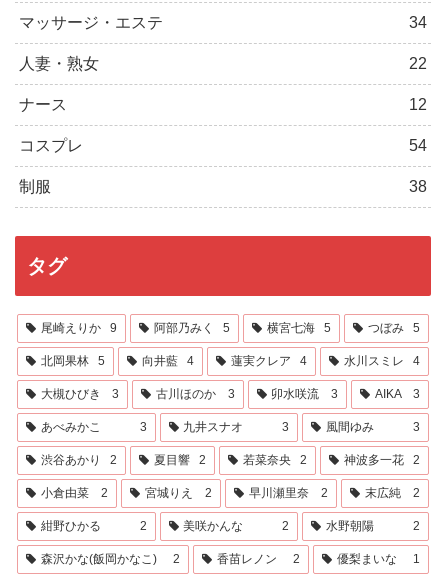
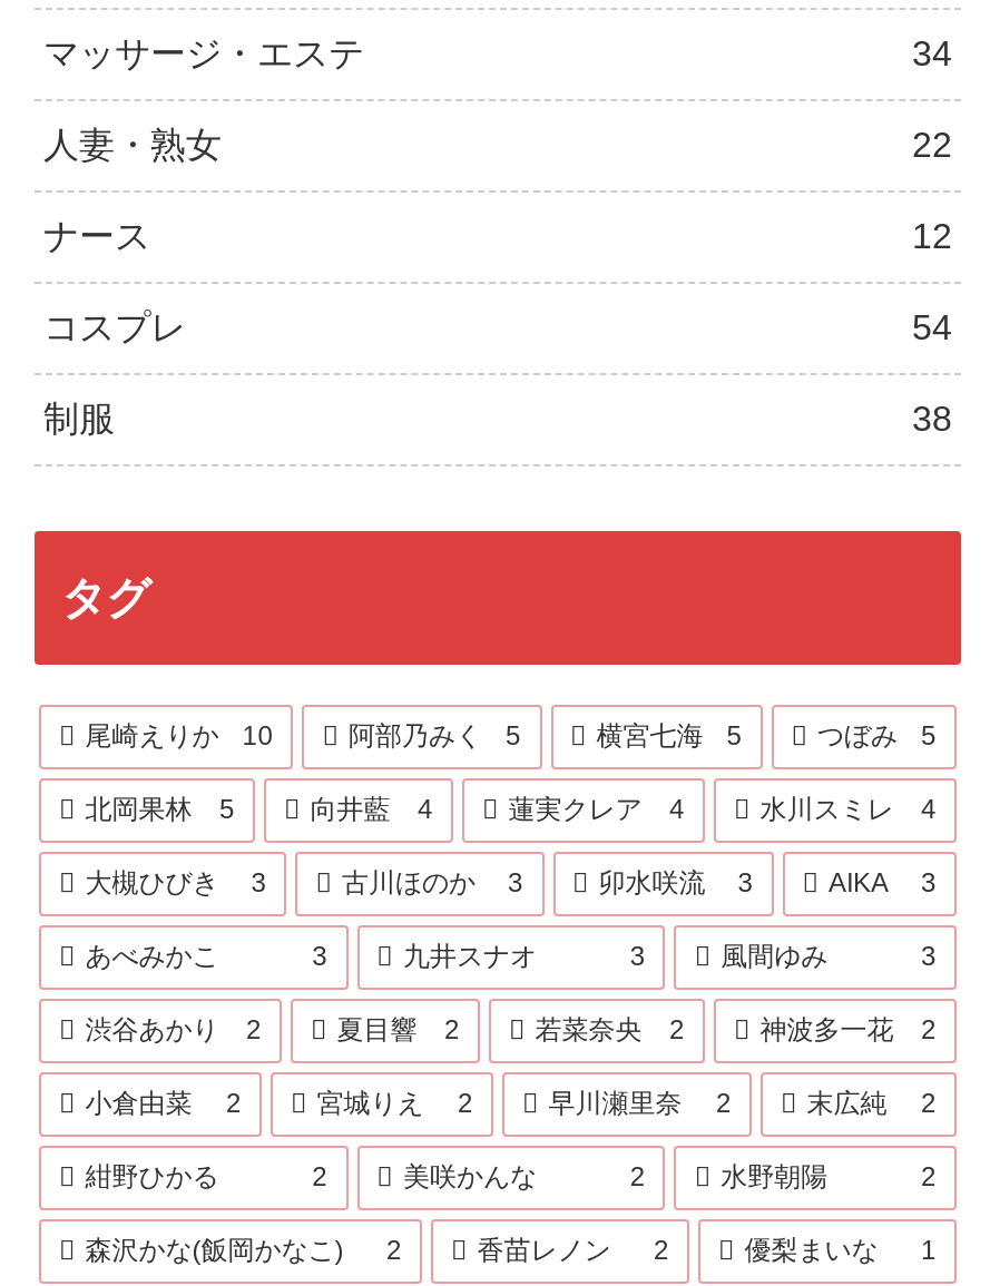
[41,321,117,335] 尾崎えりか 9 -> [85,721,273,752] 尾崎えりか 10

